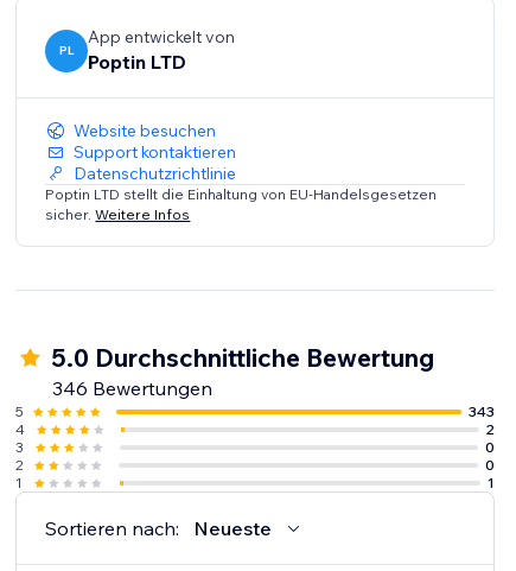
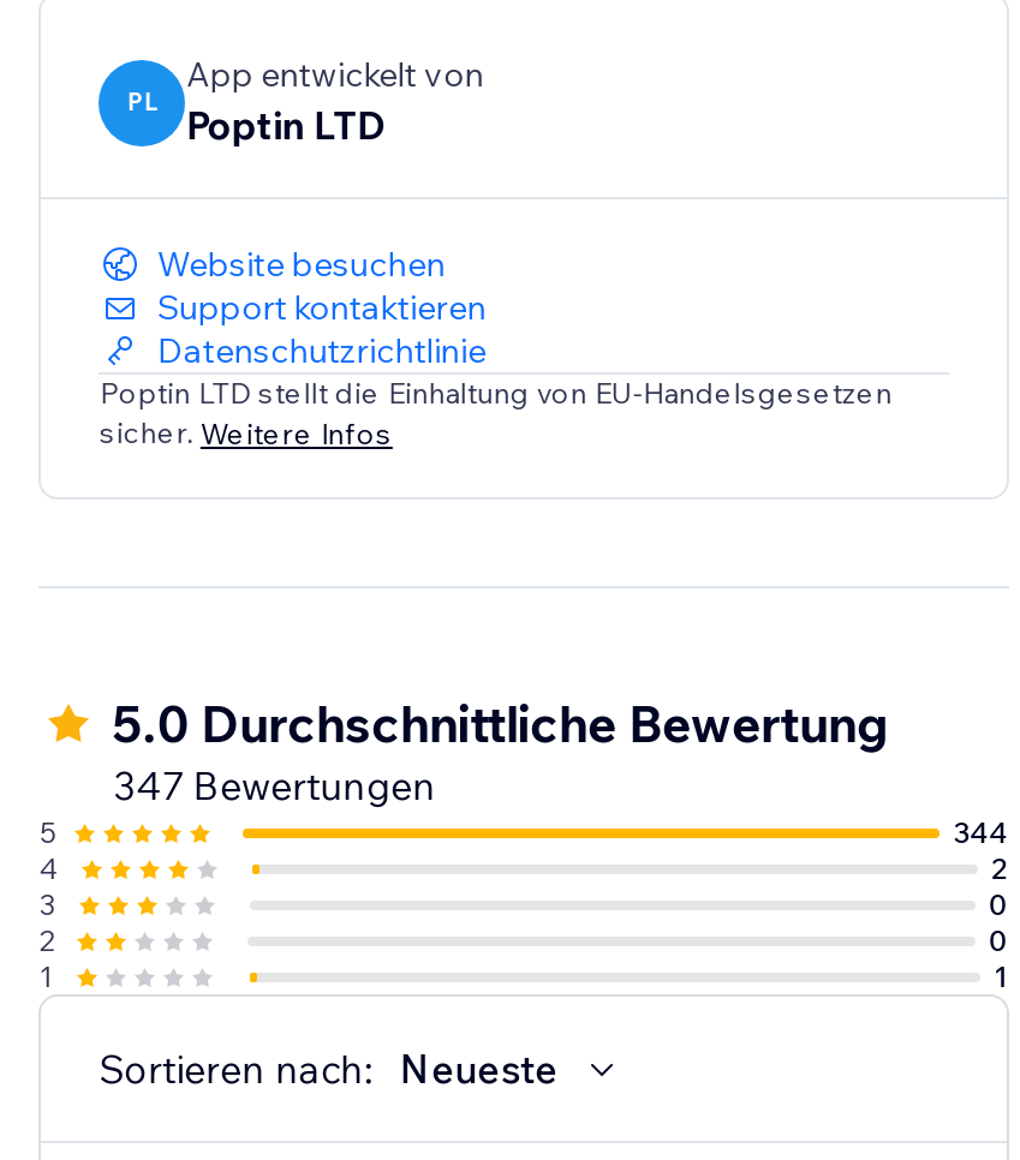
[53,376,213,400] 346 Bewertungen -> [114,762,436,810] 347 Bewertungen
[468,403,494,420] 343 -> [953,814,1008,850] 344

